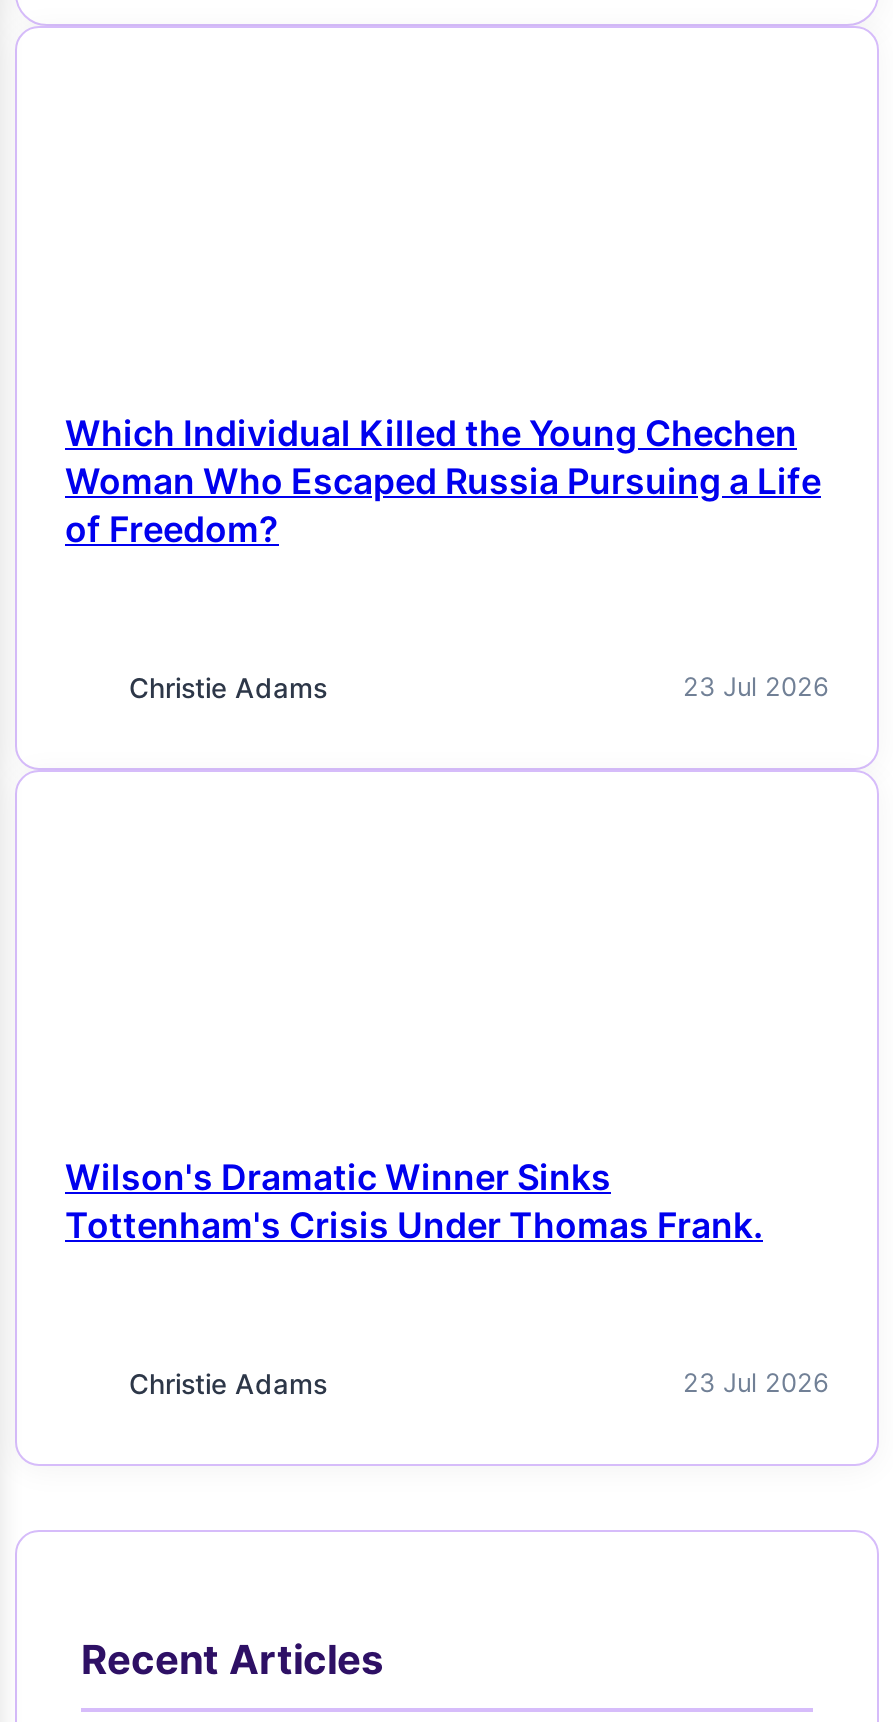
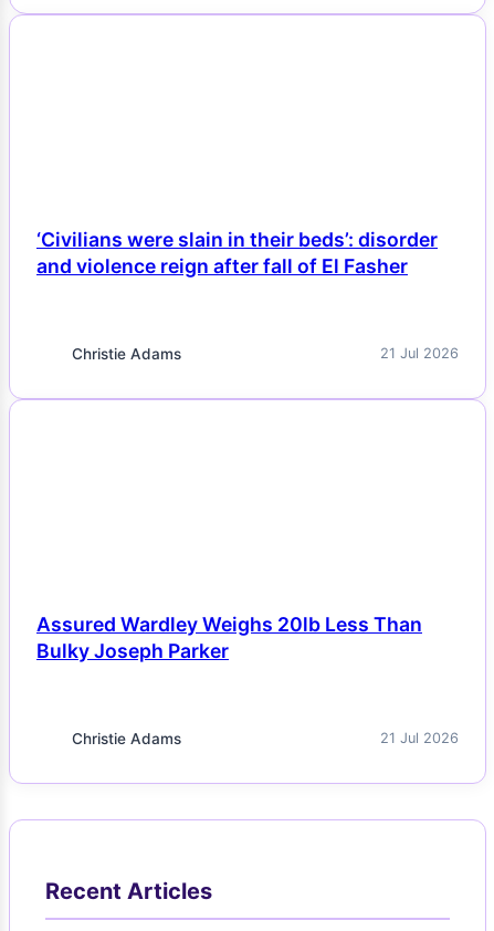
[65,413,821,551] Which Individual Killed the Young Chechen | Woman Who Escaped Russia Pursuing a Life | of Freedom? -> [36,228,438,278] ‘Civilians were slain in their beds’: disorder | and violence reign after fall of El Fasher
[683,673,829,703] 23 Jul 2026 -> [380,345,459,362] 21 Jul 2026
[65,1157,763,1247] Wilson's Dramatic Winner Sinks | Tottenham's Crisis Under Thomas Frank. -> [36,613,422,663] Assured Wardley Weighs 20lb Less Than | Bulky Joseph Parker
[683,1369,829,1399] 23 Jul 2026 -> [380,730,459,747] 21 Jul 2026

